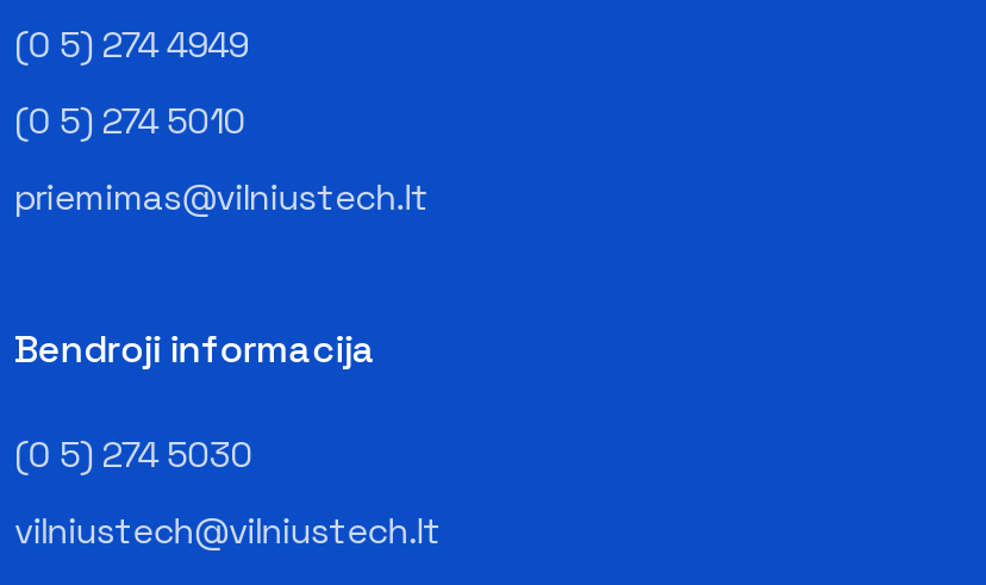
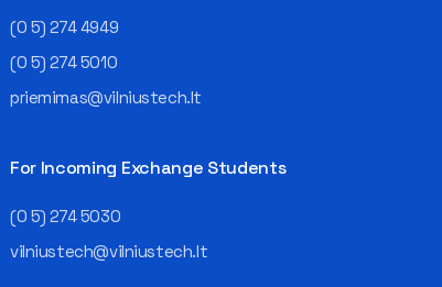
[14,325,375,375] Bendroji informacija -> [10,156,286,179] For Incoming Exchange Students

